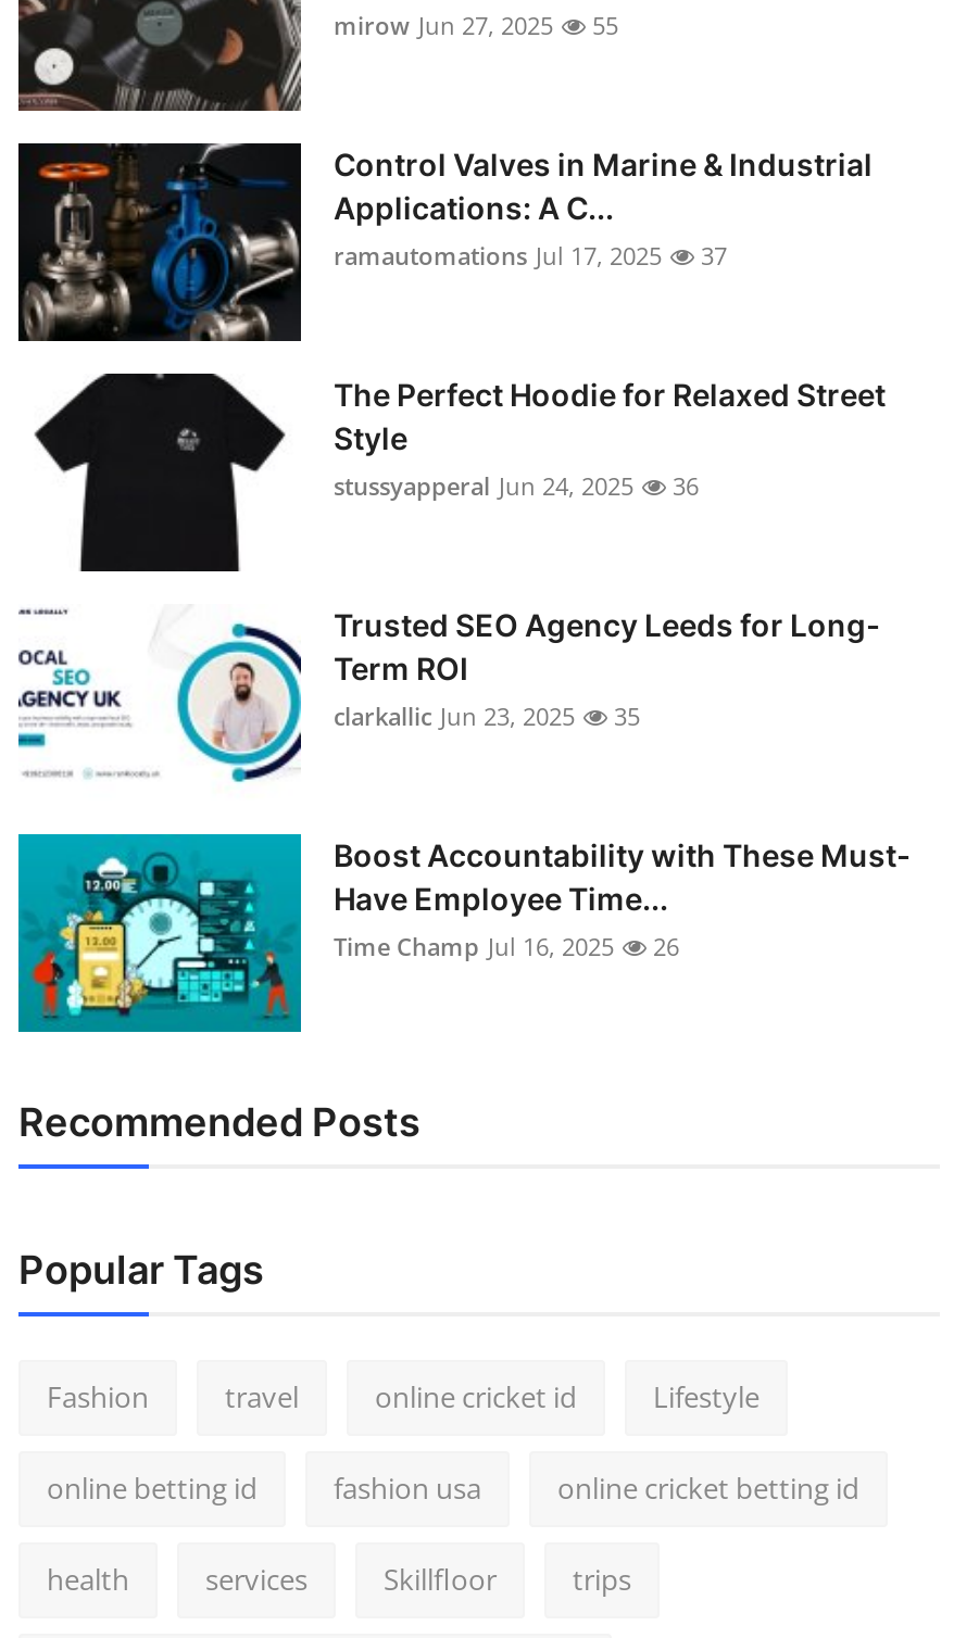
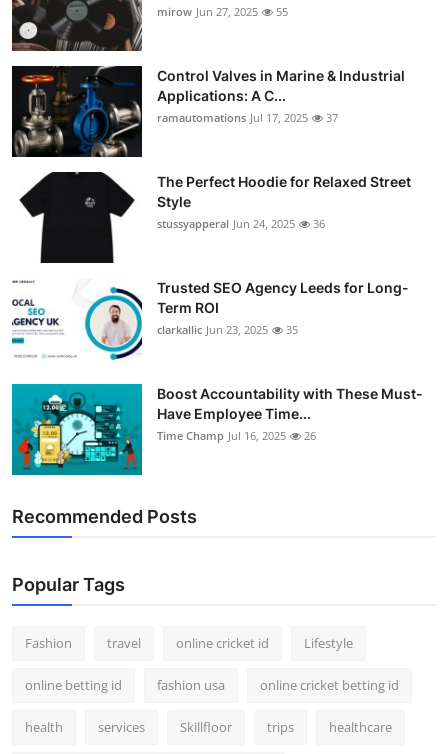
none -> [329,718,392,736] healthcare

